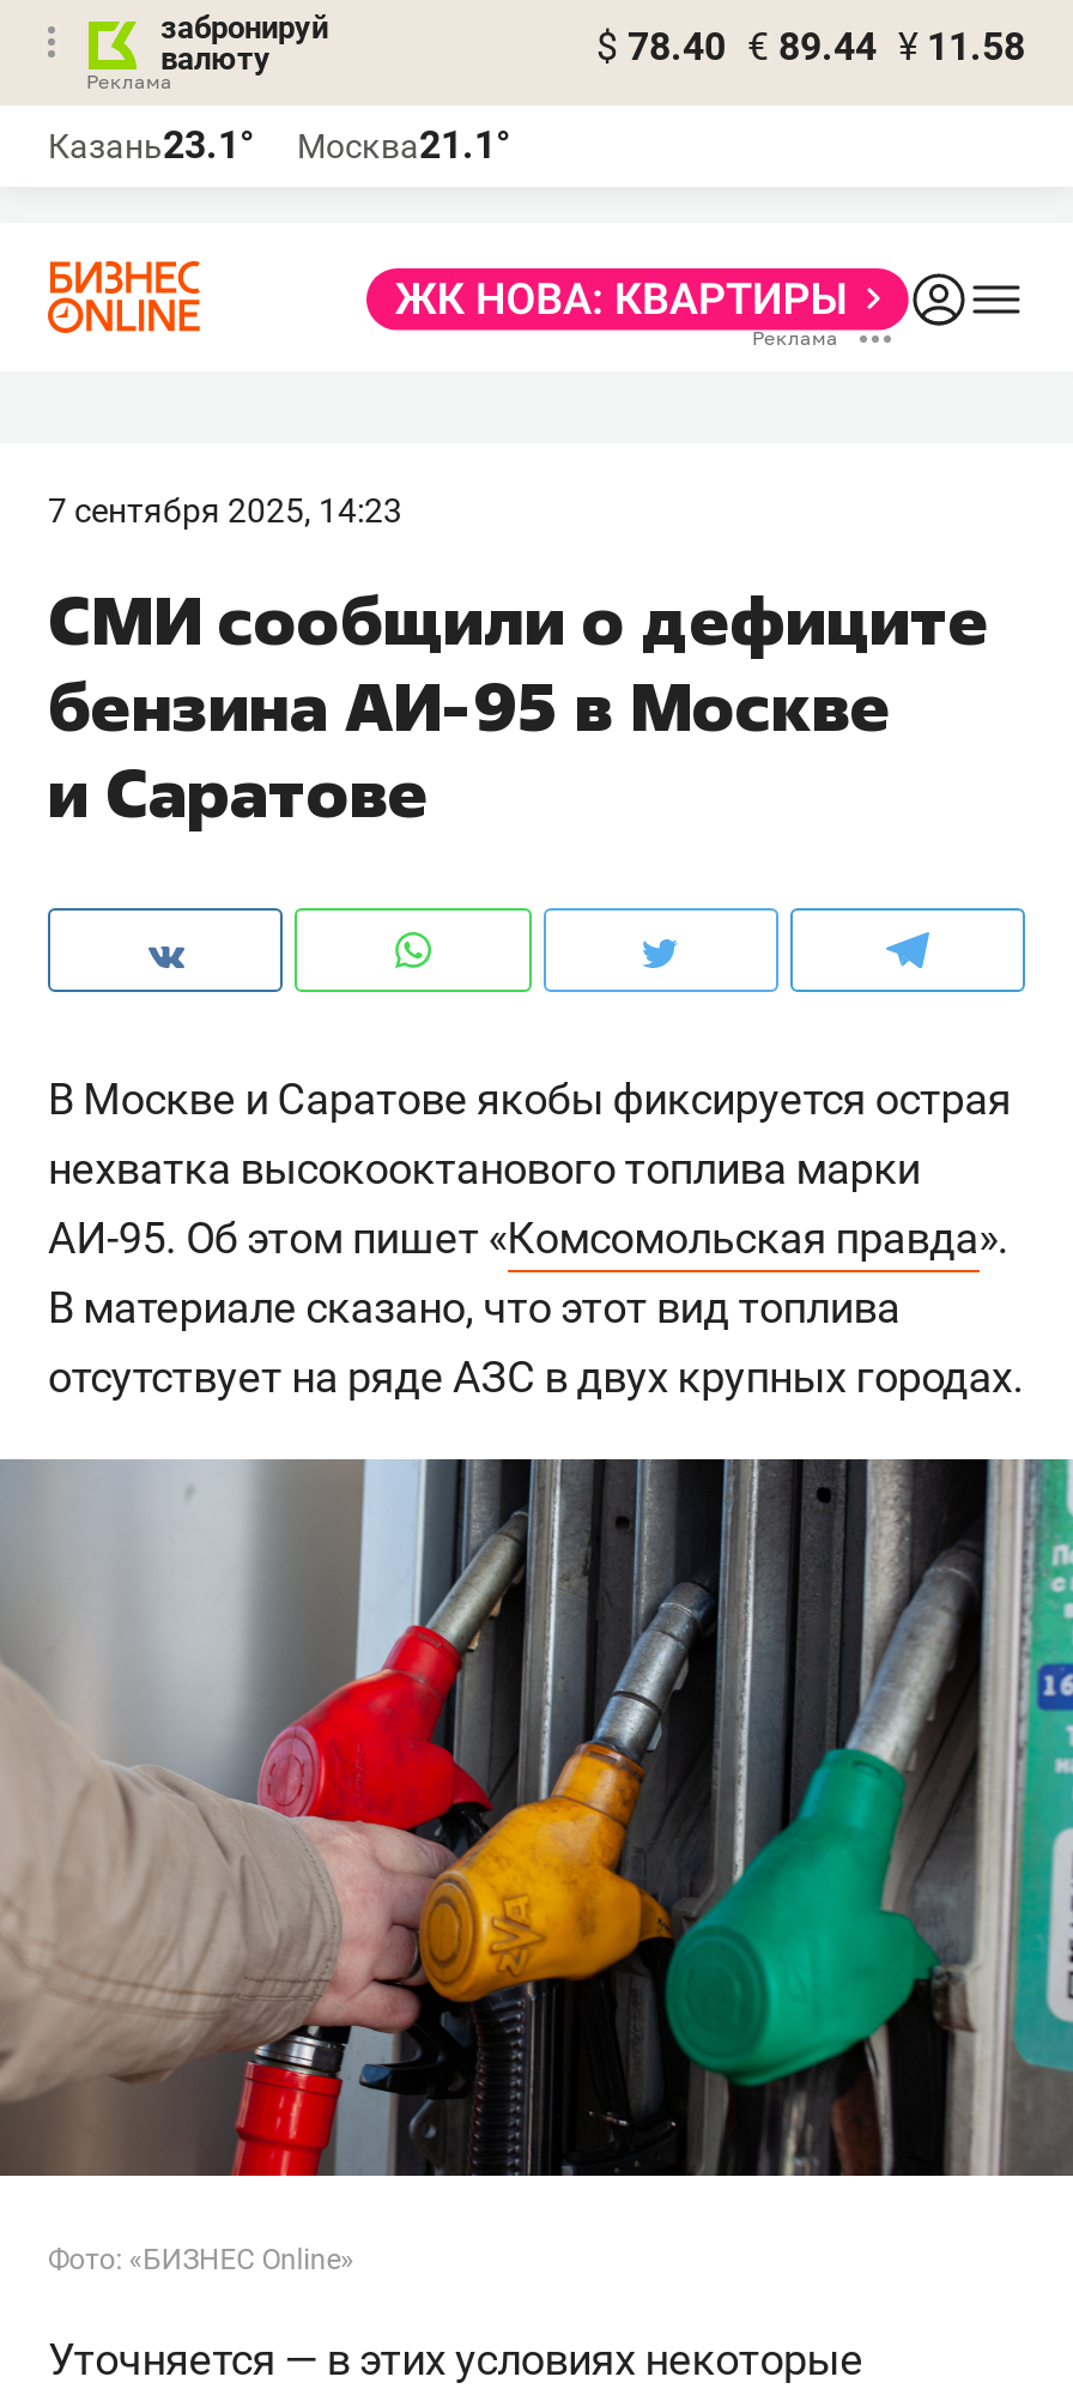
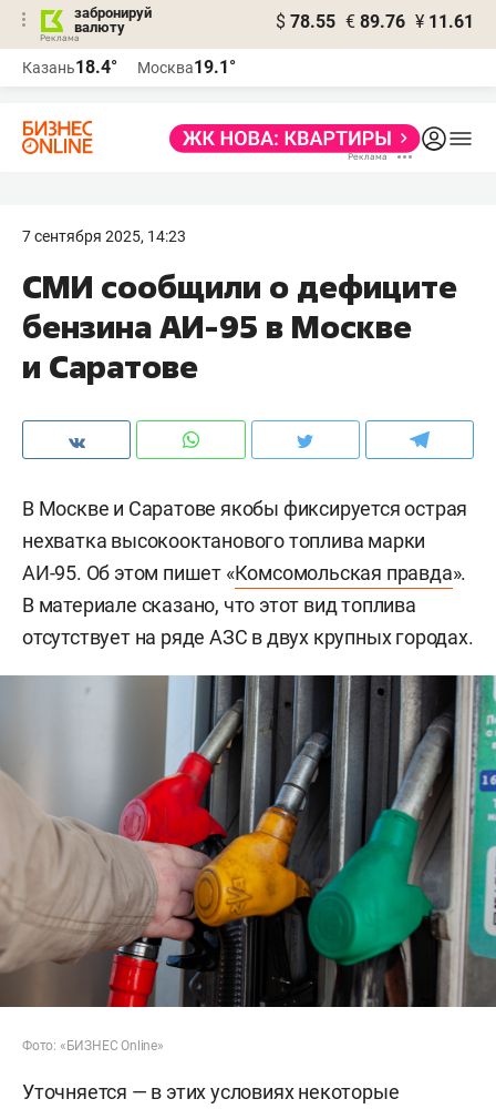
[596,24,1025,69] $ 78.40 € 89.44 ¥ 11.58 -> [276,11,474,32] $ 78.55 € 89.76 ¥ 11.61
[48,122,254,168] Казань23.1° -> [22,57,117,78] Казань18.4°
[297,122,510,168] Москва21.1° -> [137,57,236,78] Москва19.1°

